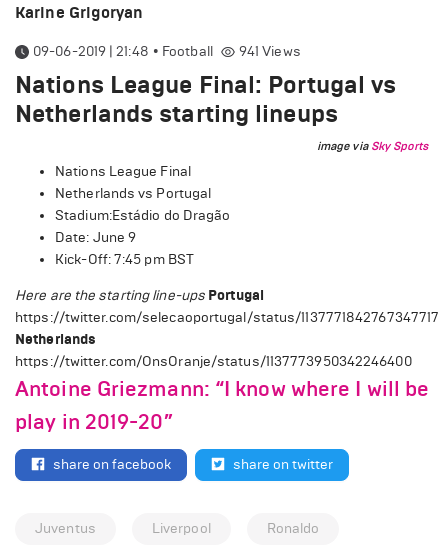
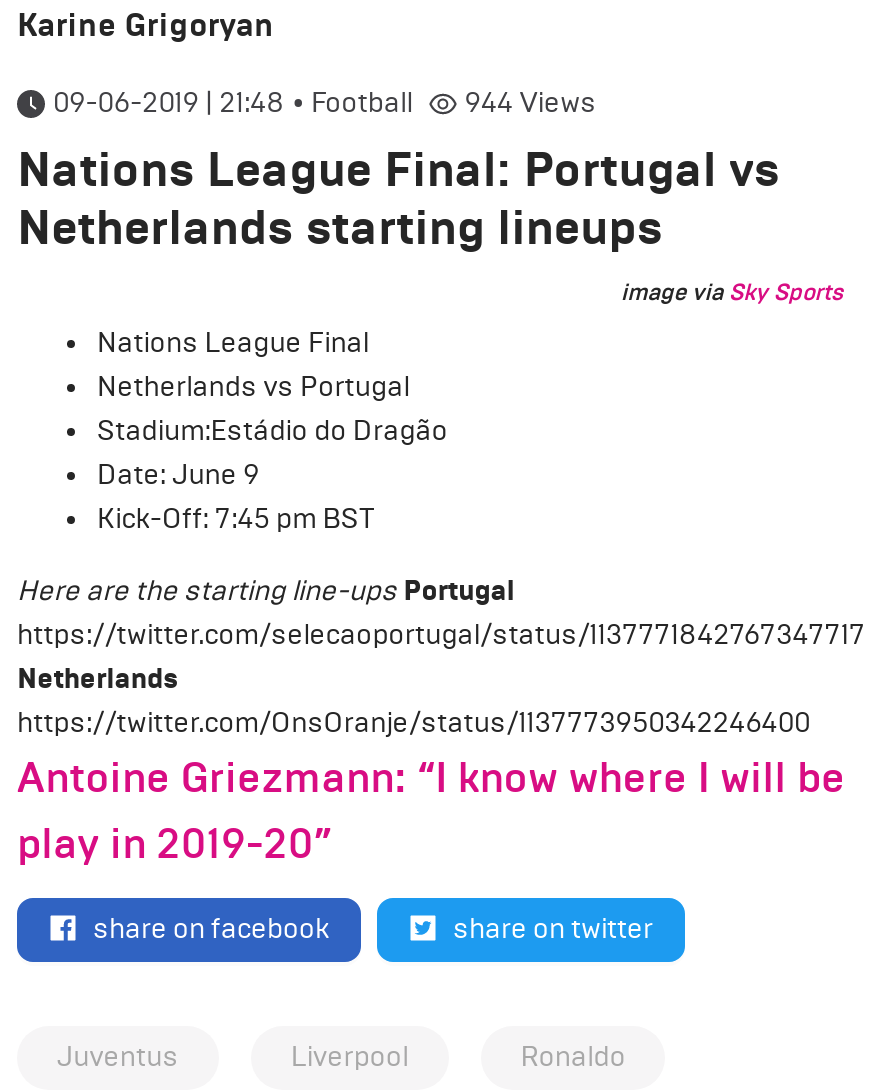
[239,43,301,60] 941 Views -> [465,86,597,120] 944 Views

